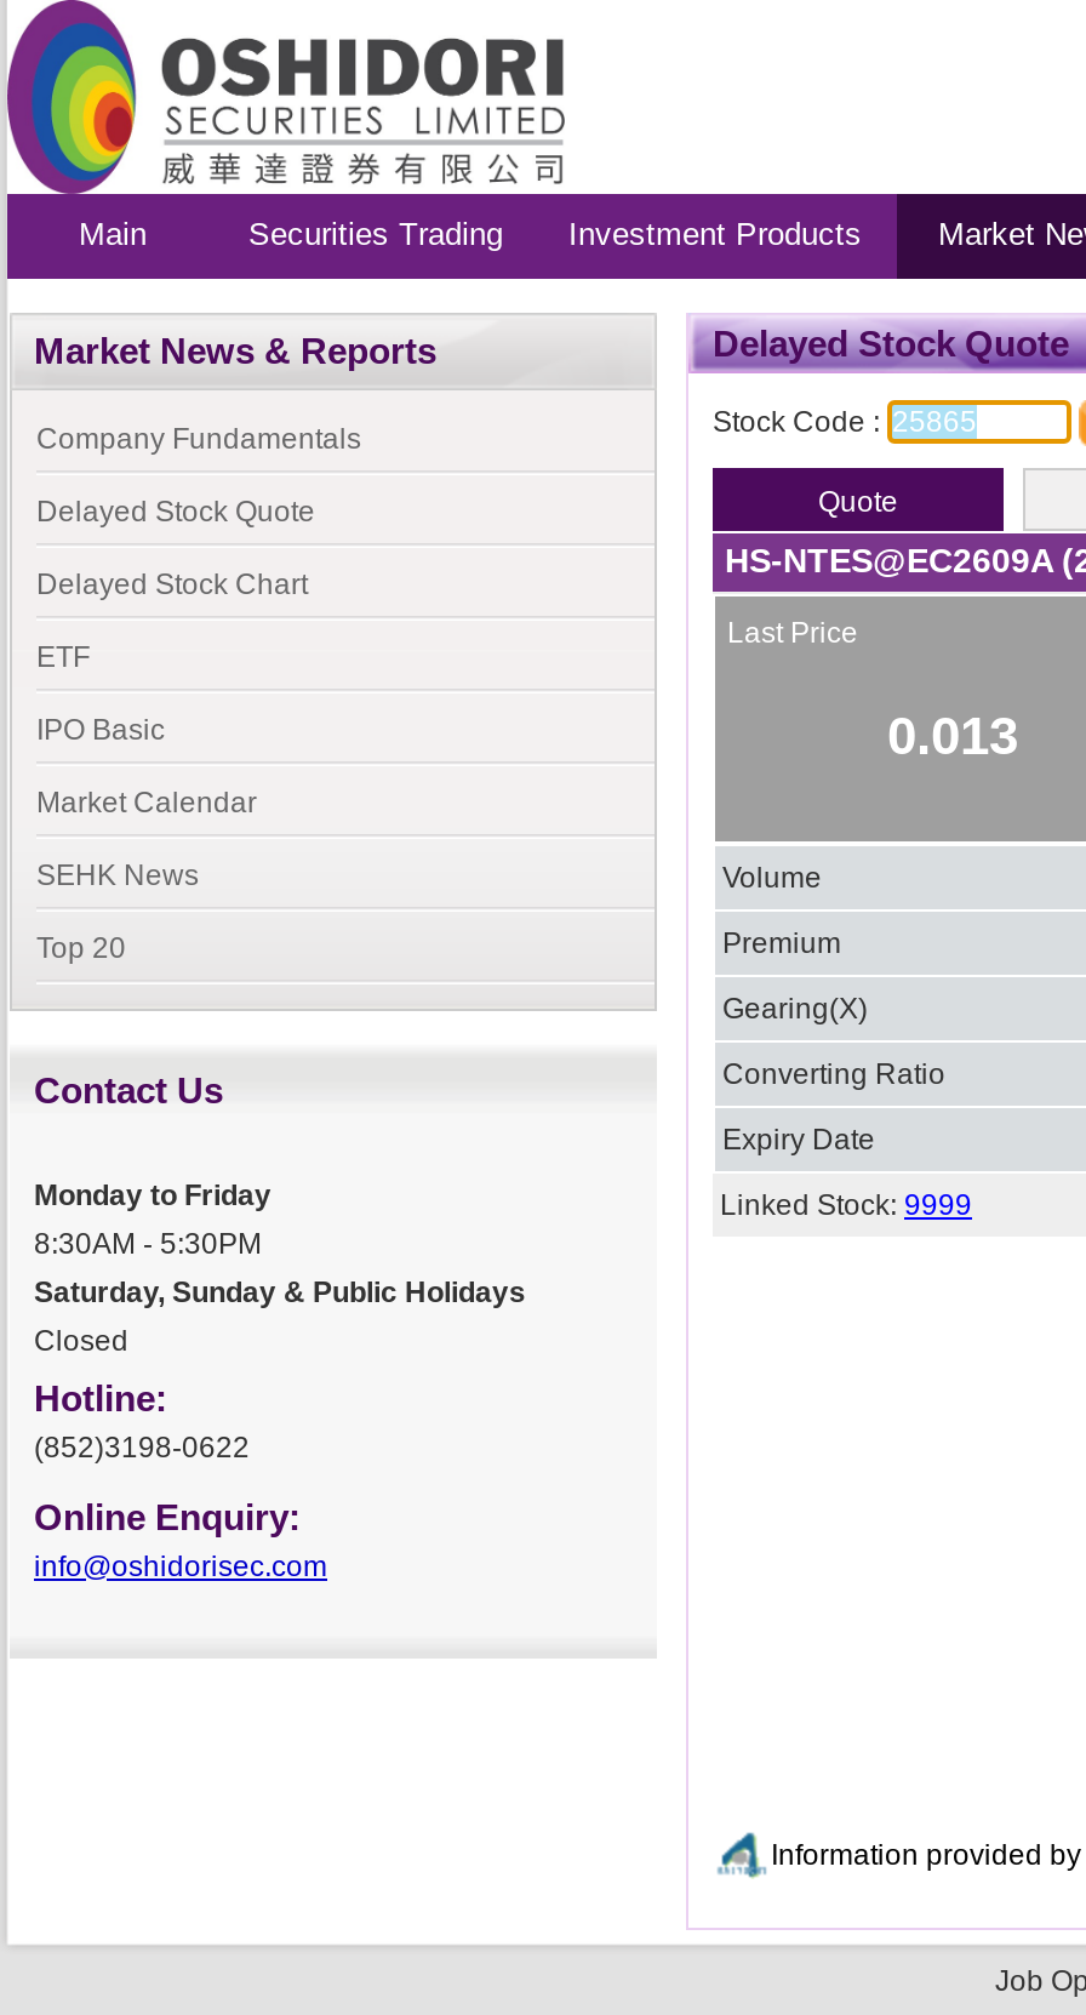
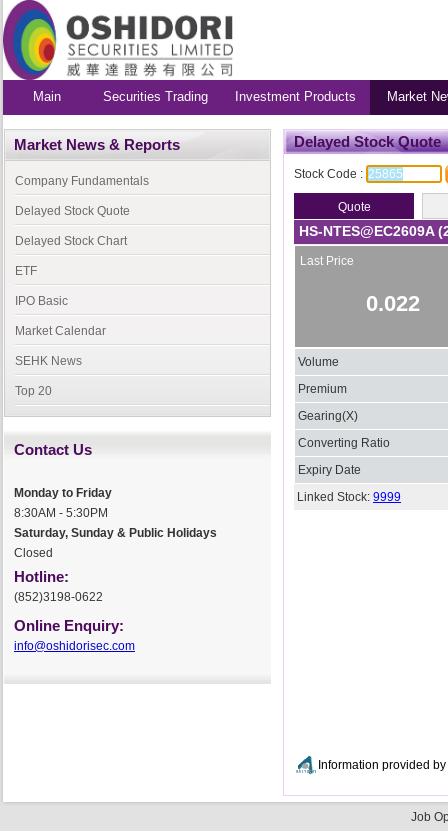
[887,706,1018,766] 0.013 -> [366,291,420,316] 0.022

